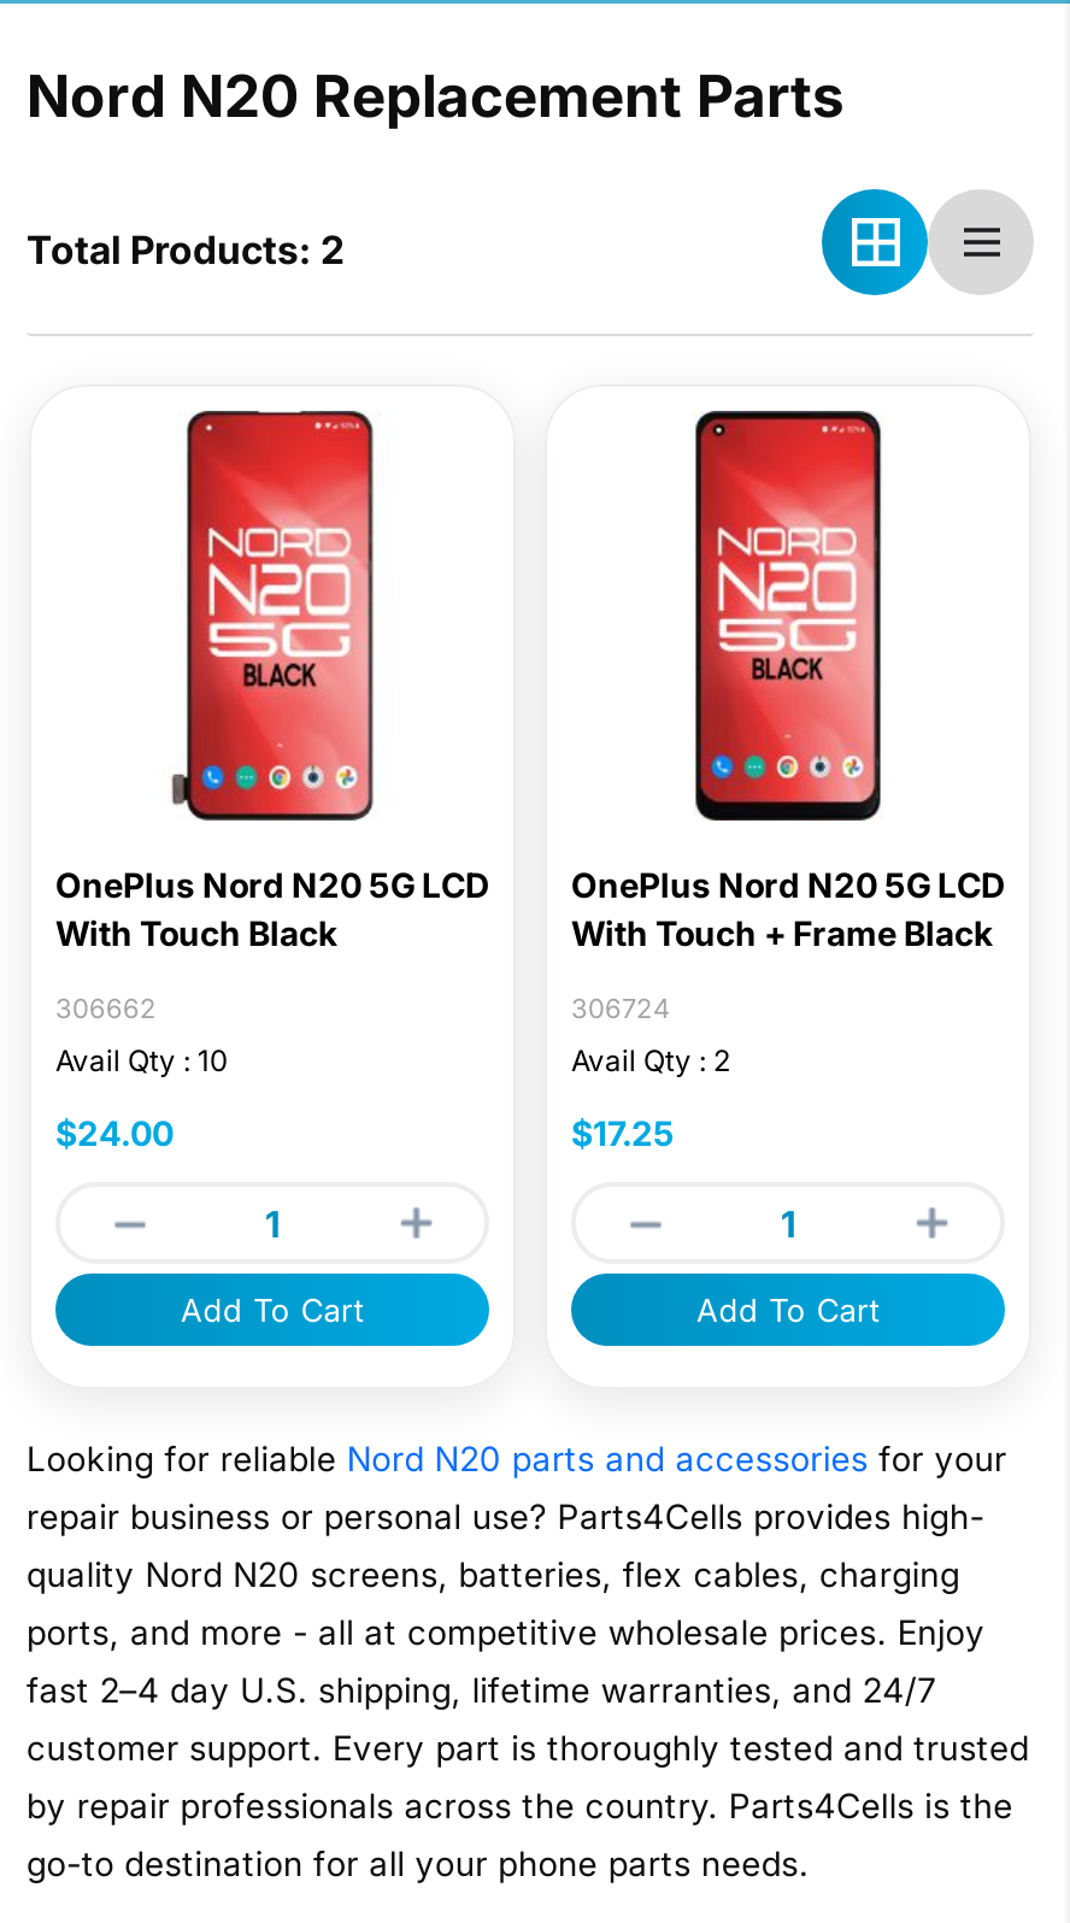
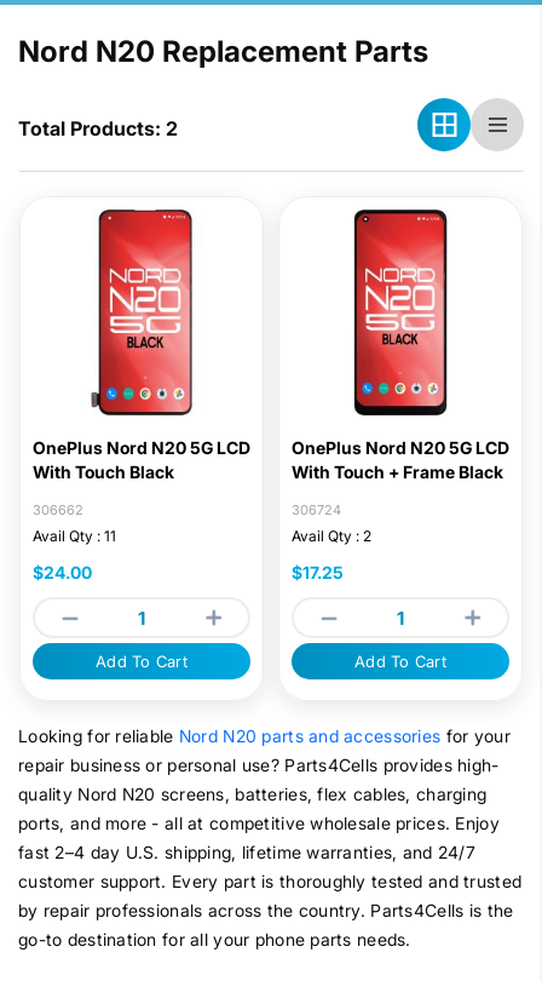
[55,1043,229,1079] Avail Qty : 10 -> [33,527,116,545] Avail Qty : 11

